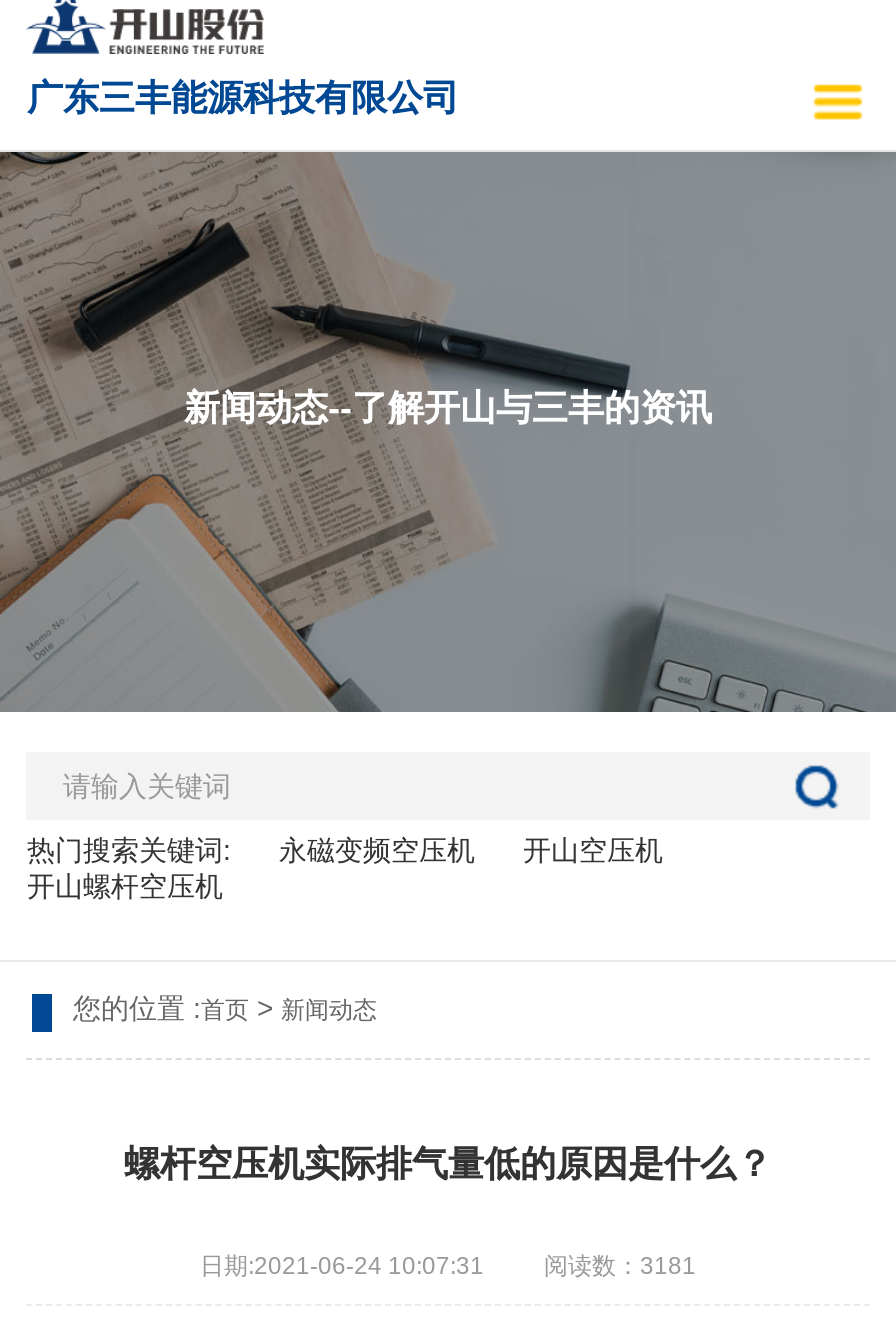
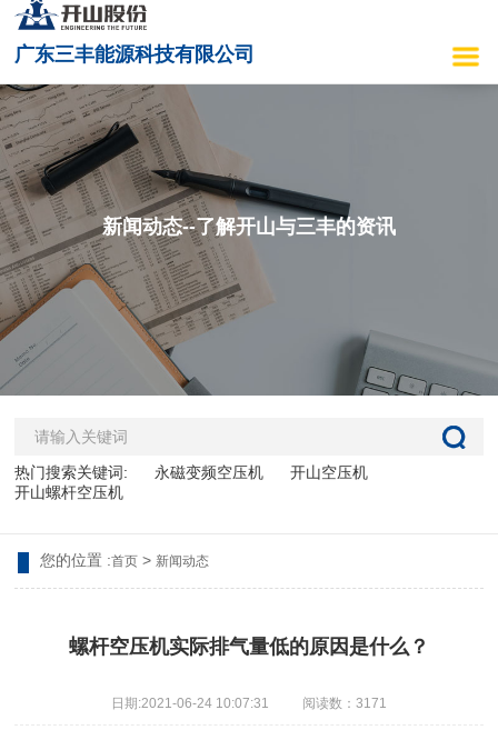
[544,1251,696,1279] 阅读数：3181 -> [302,695,387,711] 阅读数：3171

